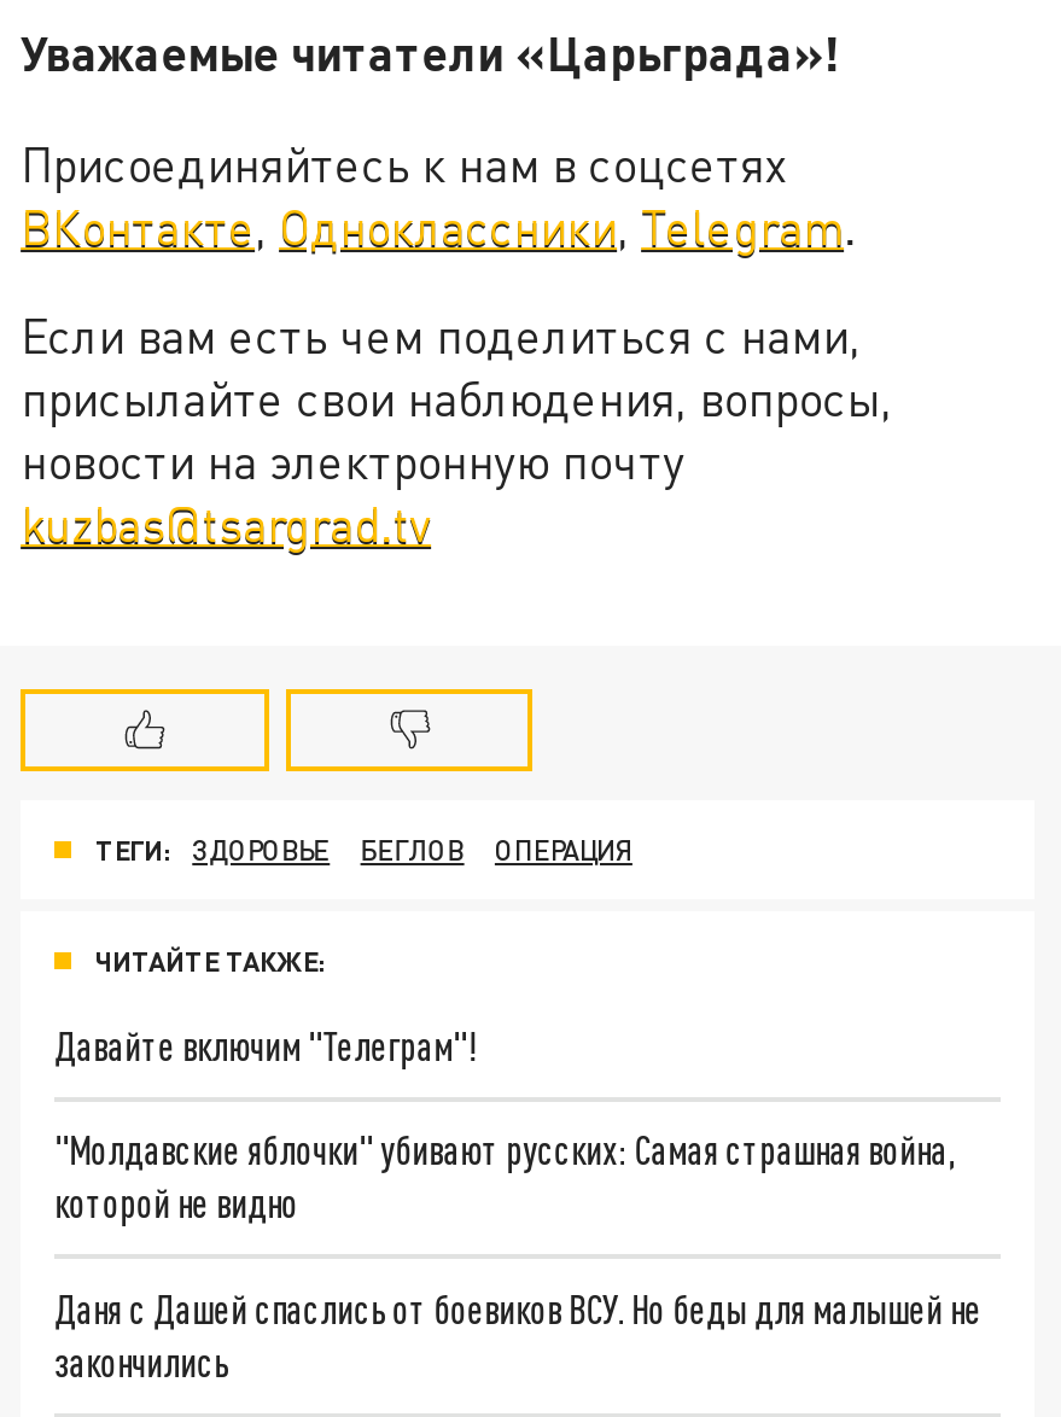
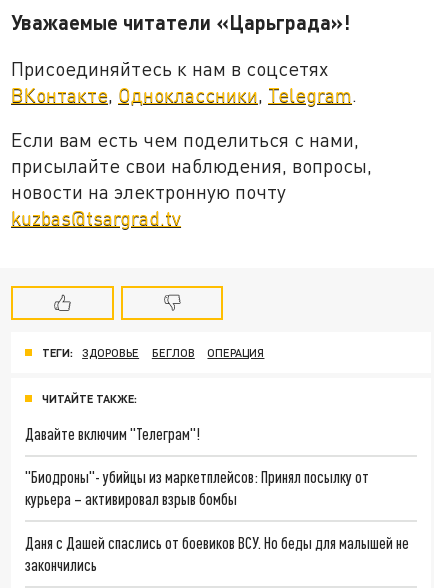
[55,1127,955,1226] "Молдавские яблочки" убивают русских: Самая страшная война, | которой не видно -> [25,467,369,508] "Биодроны"- убийцы из маркетплейсов: Принял посылку от | курьера – активировал взрыв бомбы

